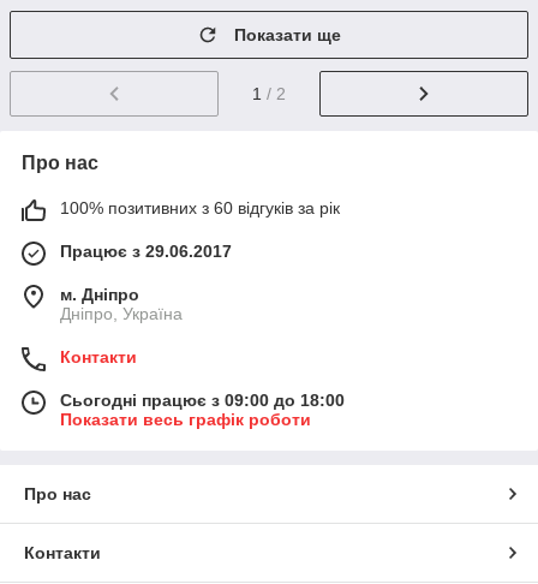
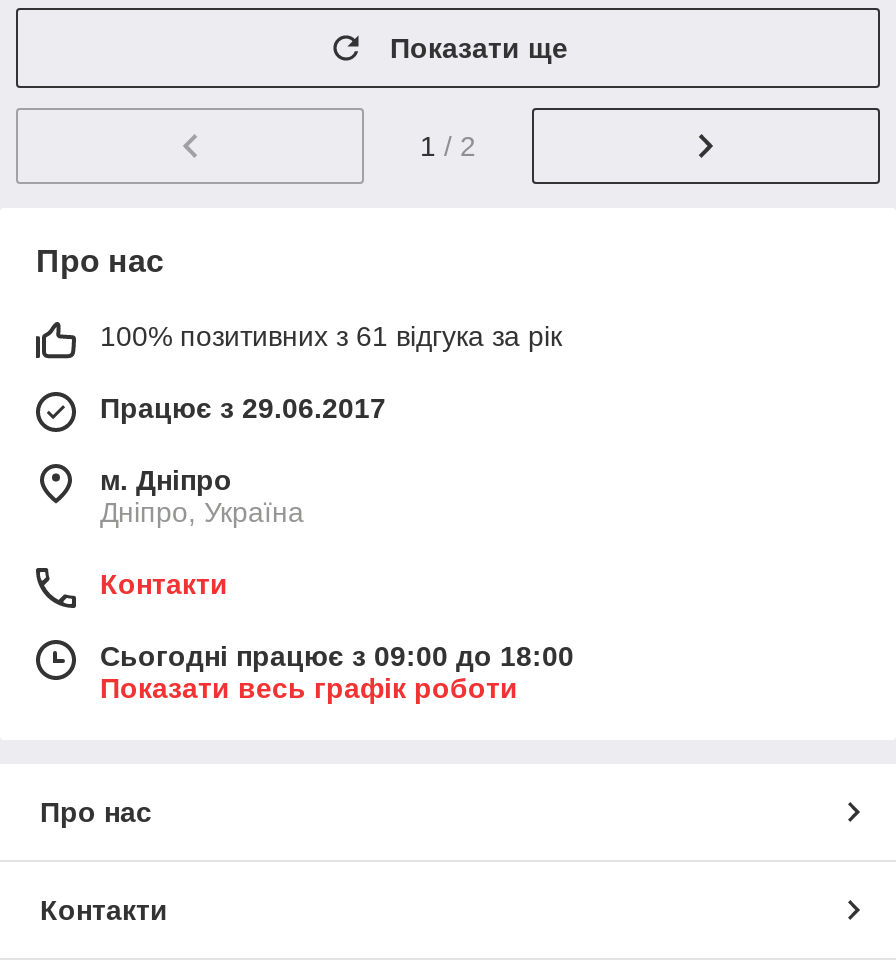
[60,198,340,217] 100% позитивних з 60 відгуків за рік -> [100,320,562,352] 100% позитивних з 61 відгука за рік

